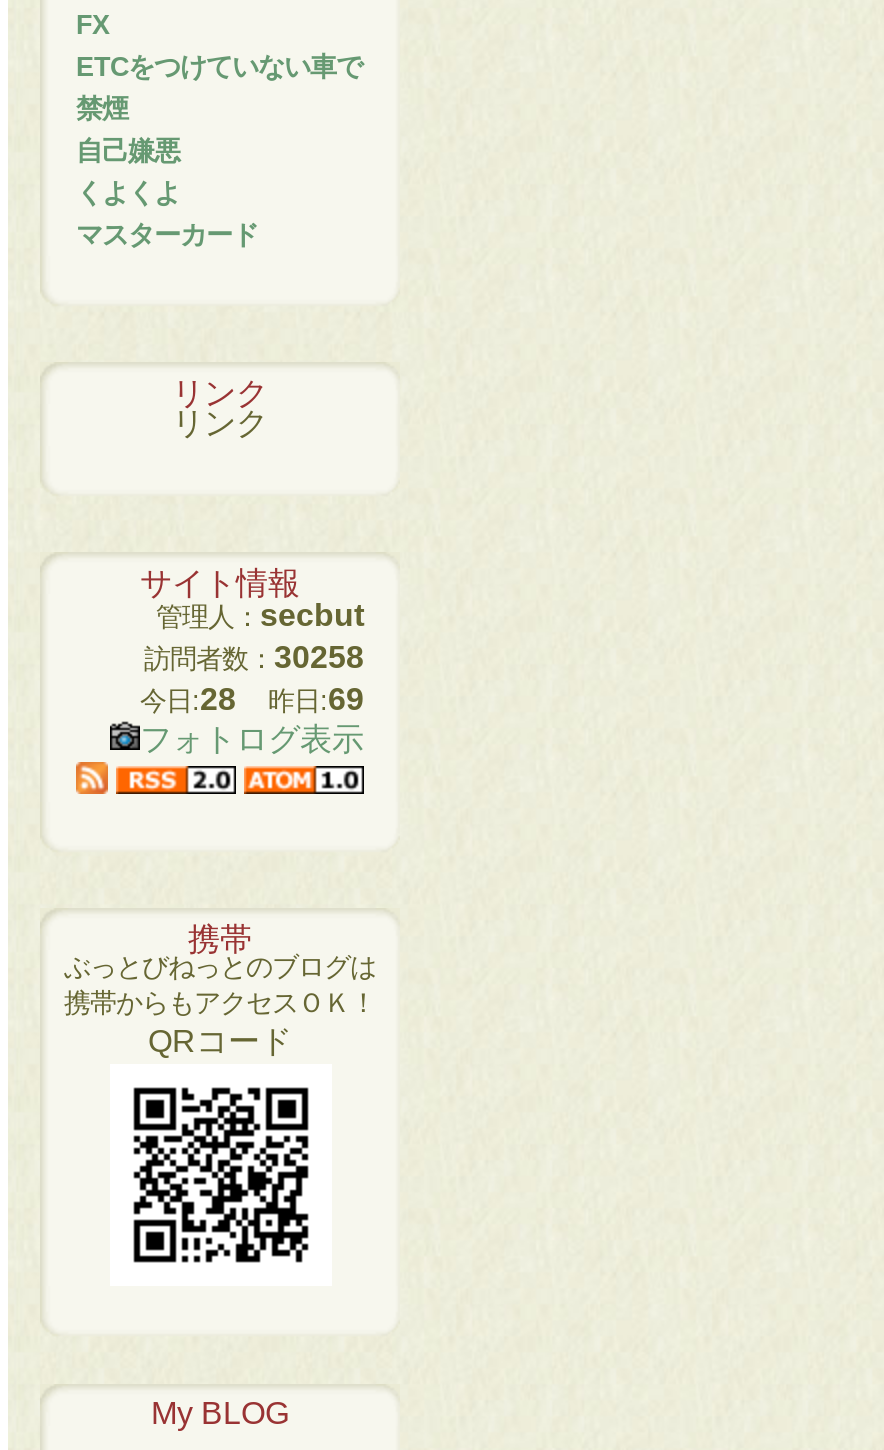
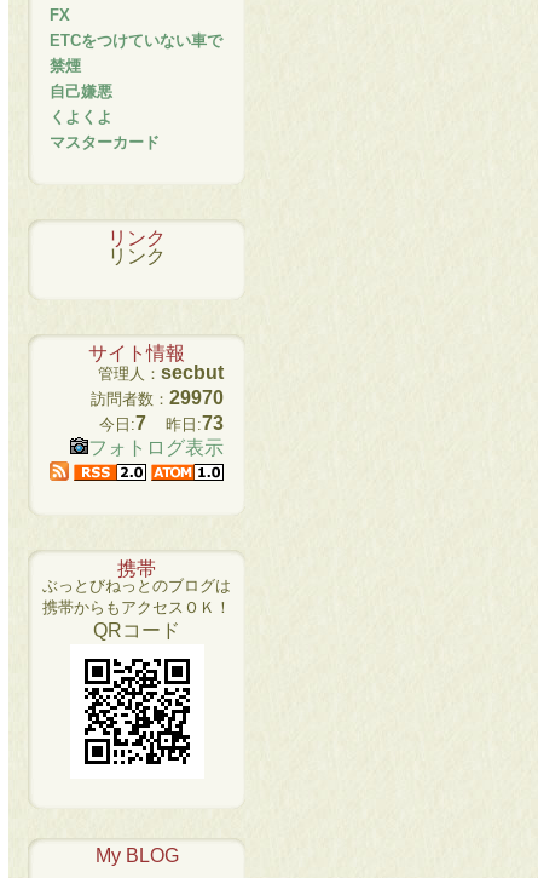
[144,640,364,674] 訪問者数：30258 -> [91,388,224,408] 訪問者数：29970
[140,682,236,716] 今日: 28 -> [99,413,146,434] 今日: 7
[268,682,364,716] 昨日: 69 -> [166,413,224,434] 昨日: 73

